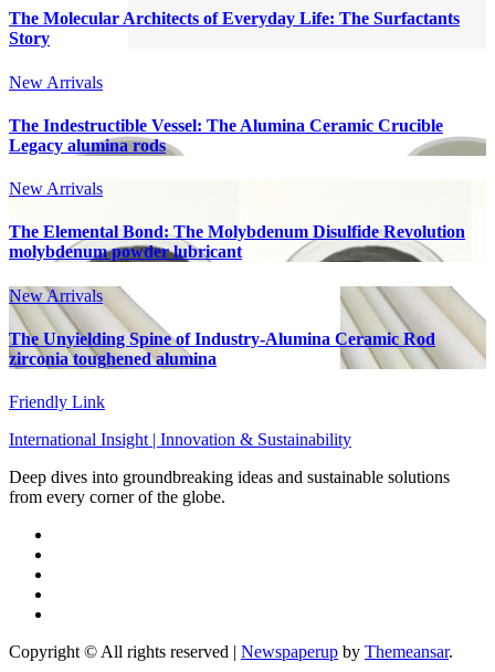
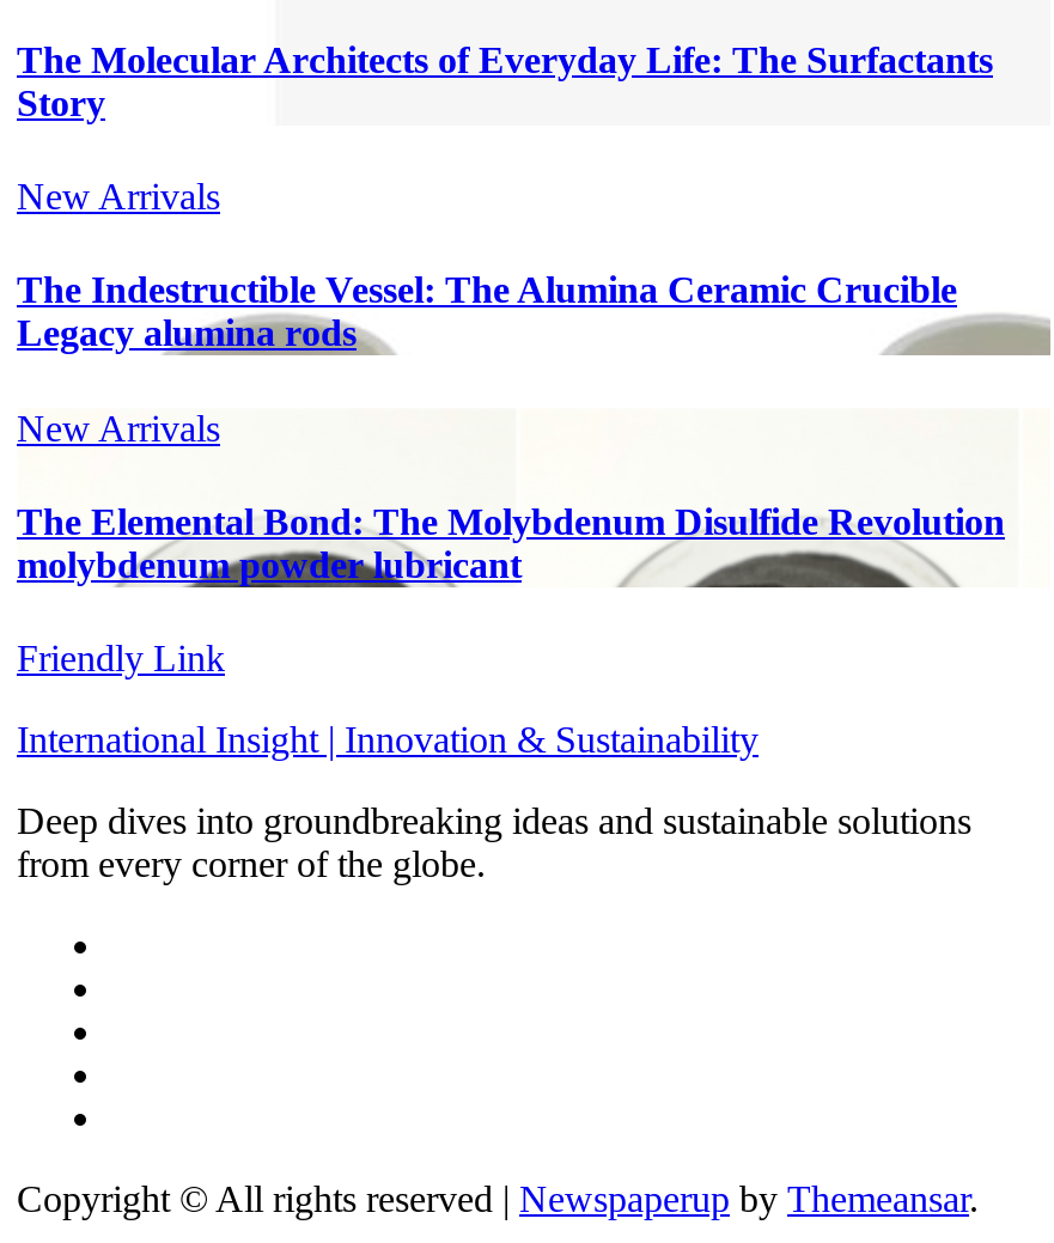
[9,285,486,369] [image] | New Arrivals | The Unyielding Spine of Industry-Alumina Ceramic Rod | zirconia toughened alumina -> none

